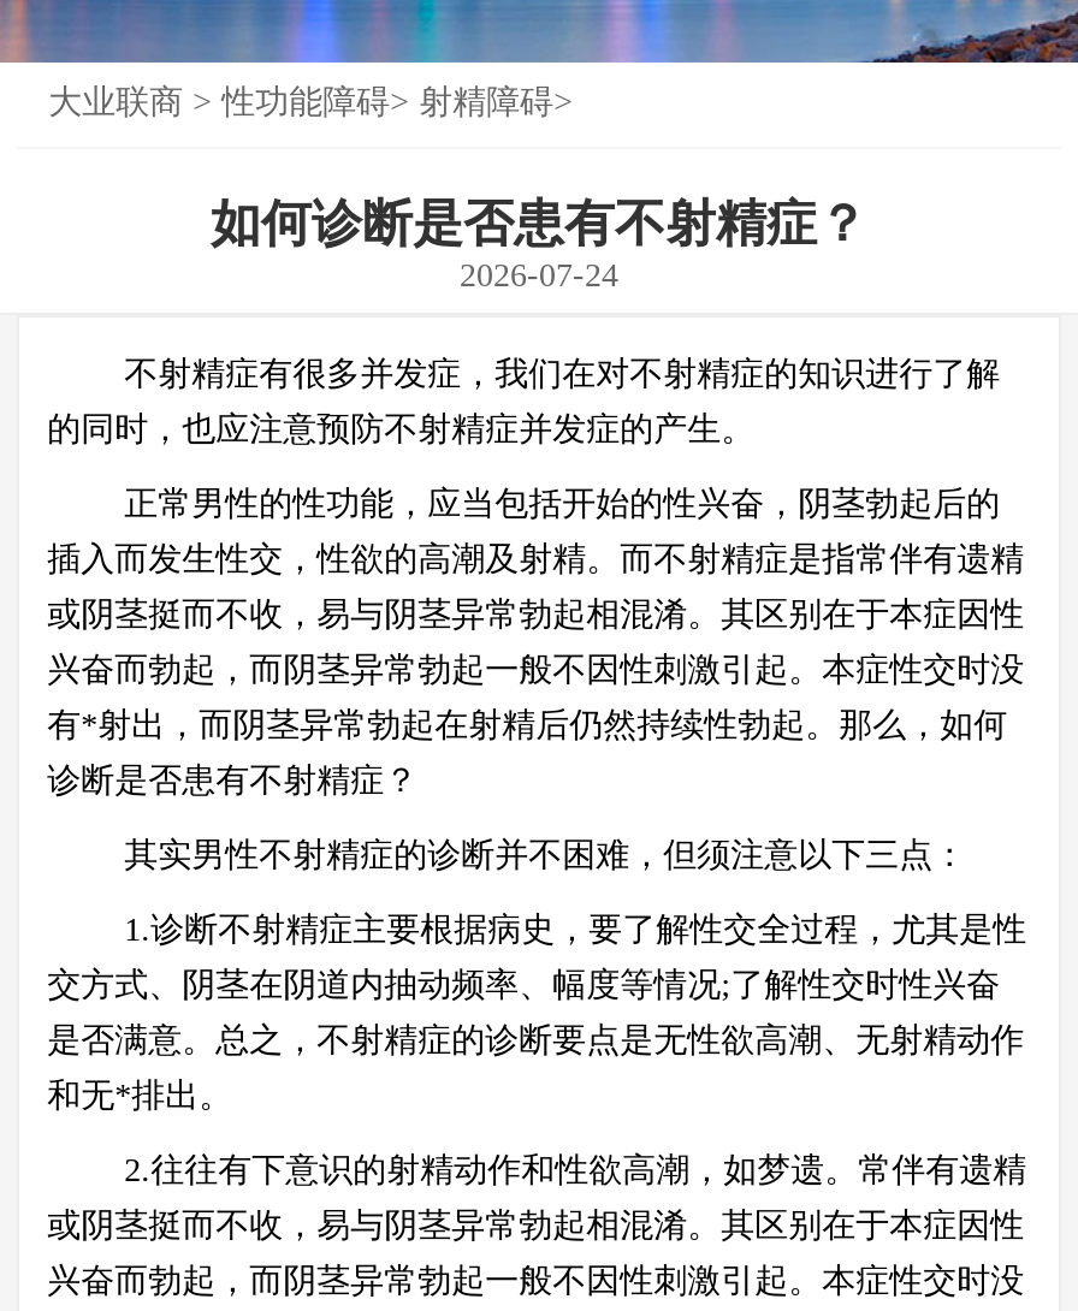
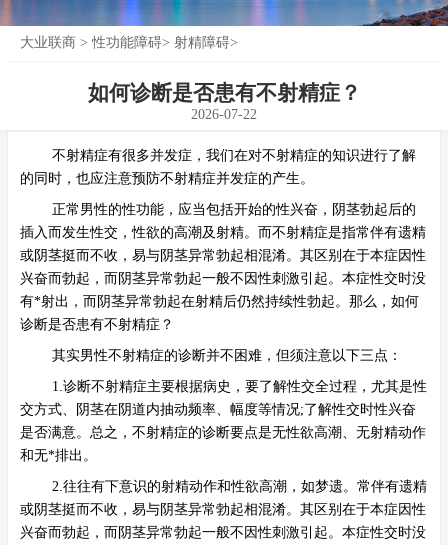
[460,257,618,293] 2026-07-24 -> [191,107,257,122] 2026-07-22

